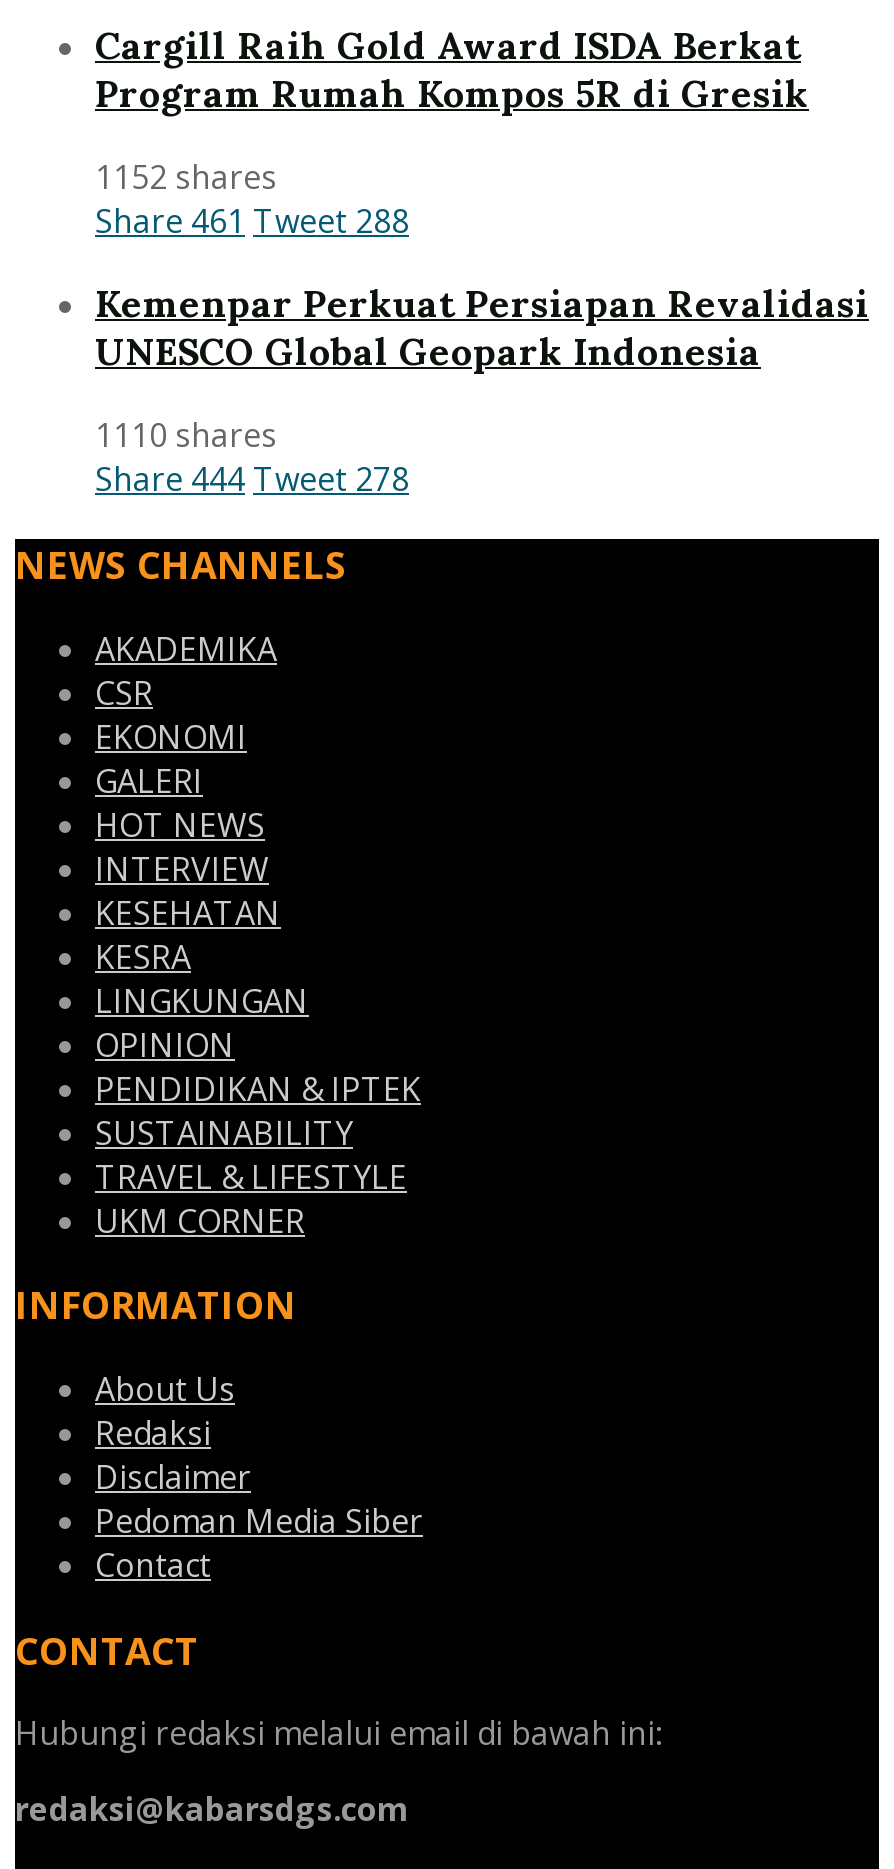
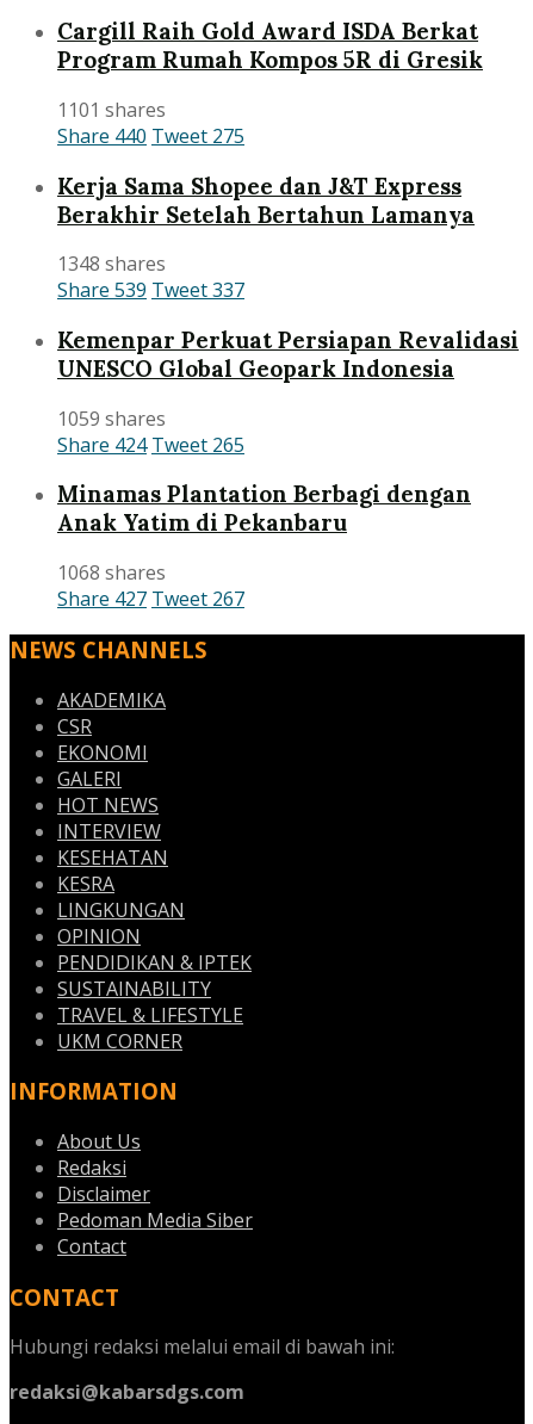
[95,155,409,243] 1152 shares | Share 461 Tweet 288 -> [57,96,475,303] 1101 shares | Share 440 Tweet 275 | Kerja Sama Shopee dan J&T Express | Berakhir Setelah Bertahun Lamanya | 1348 shares | Share 539 Tweet 337
[95,414,409,502] 1110 shares | Share 444 Tweet 278 -> [57,405,471,612] 1059 shares | Share 424 Tweet 265 | Minamas Plantation Berbagi dengan | Anak Yatim di Pekanbaru | 1068 shares | Share 427 Tweet 267

